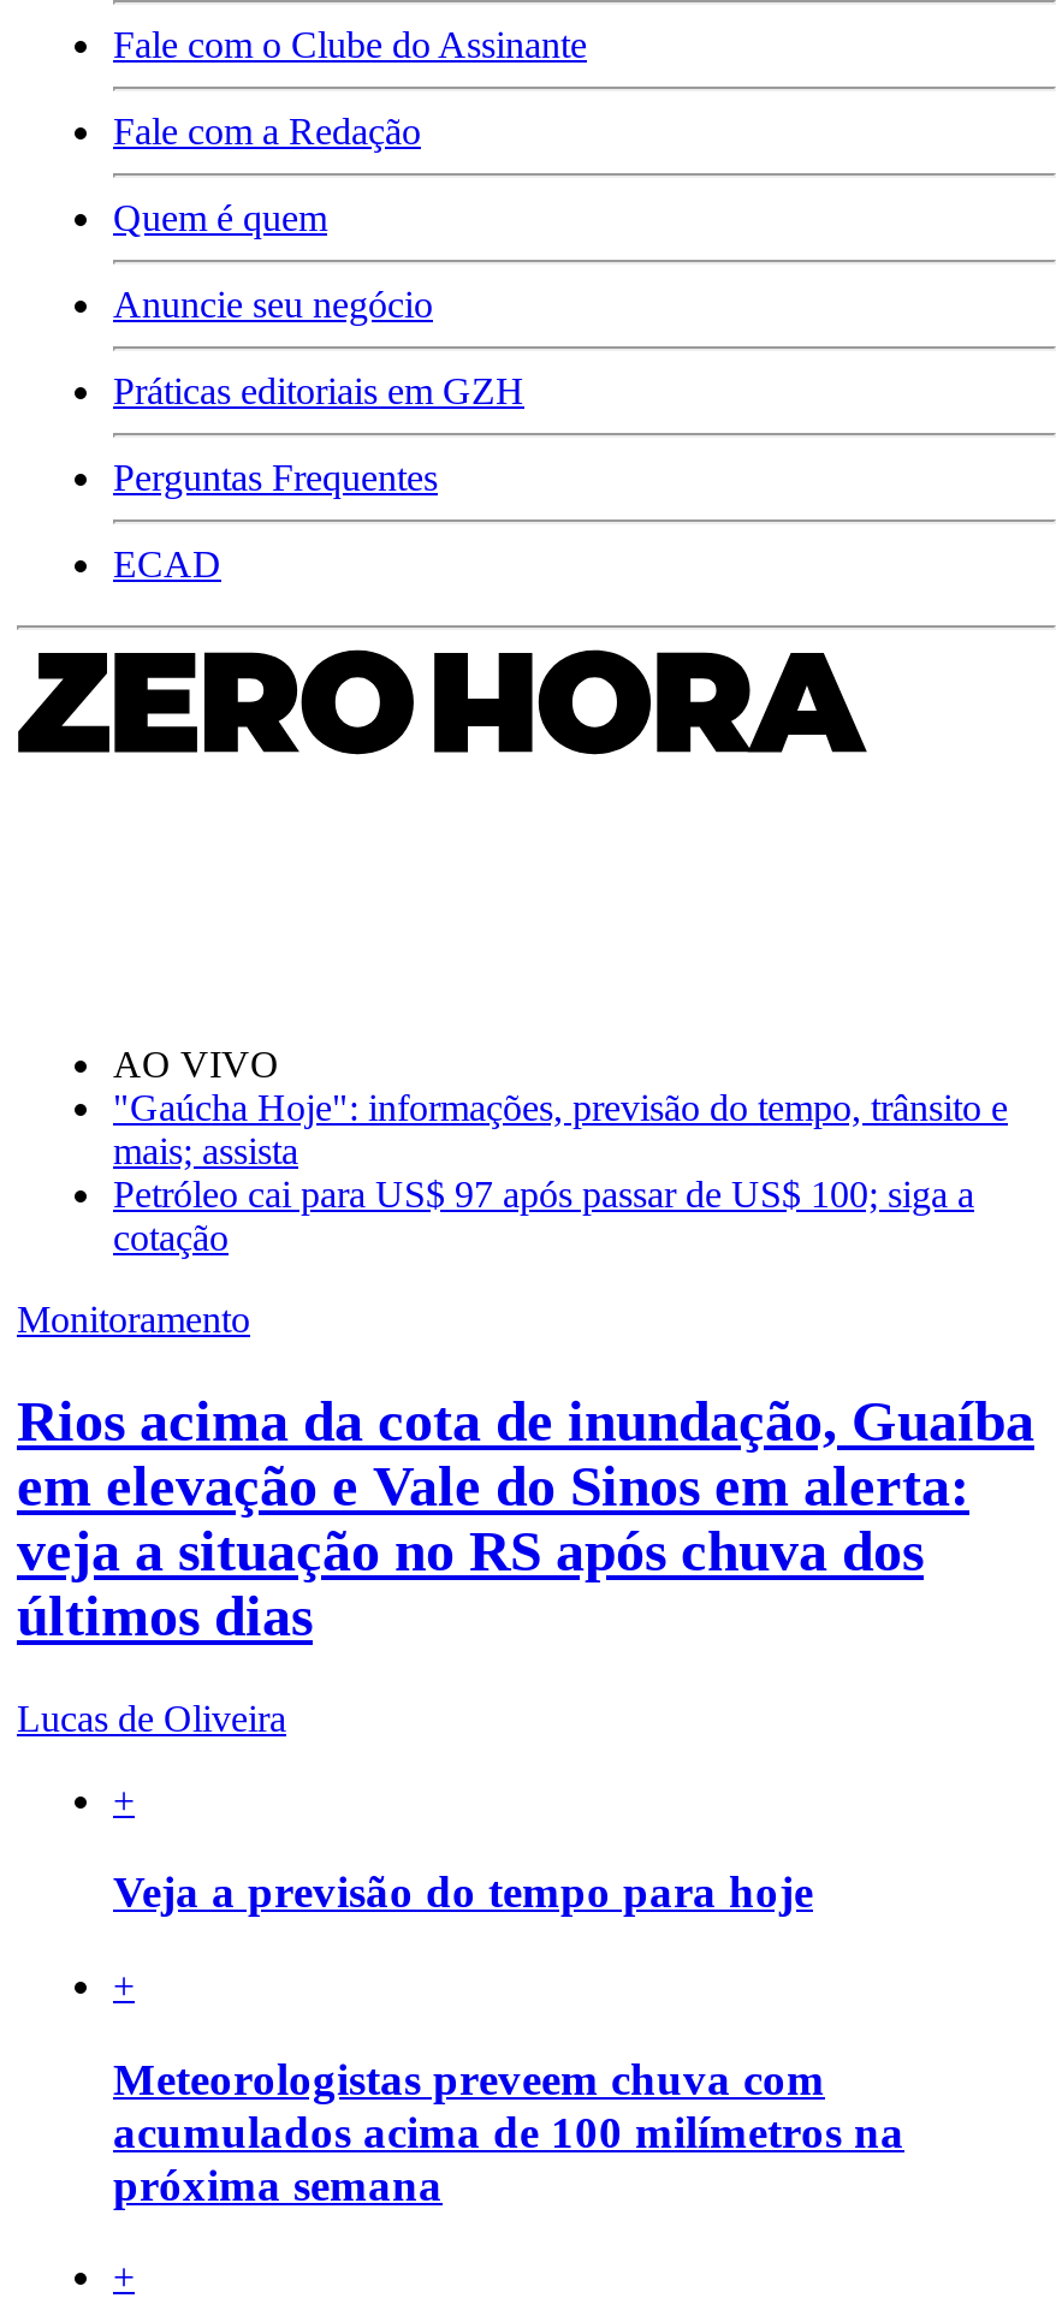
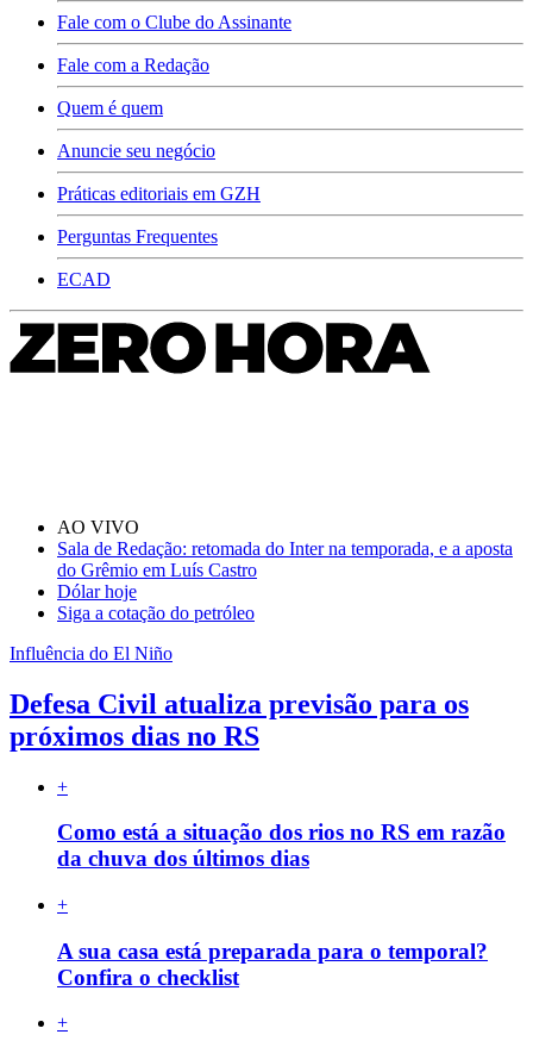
[17,1087,1034,1738] "Gaúcha Hoje": informações, previsão do tempo, trânsito e | mais; assista | Petróleo cai para US$ 97 após passar de US$ 100; siga a | cotação | Monitoramento | Rios acima da cota de inundação, Guaíba | em elevação e Vale do Sinos em alerta: | veja a situação no RS após chuva dos | últimos dias | Lucas de Oliveira -> [10,538,513,751] Sala de Redação: retomada do Inter na temporada, e a aposta | do Grêmio em Luís Castro | Dólar hoje | Siga a cotação do petróleo | Influência do El Niño | Defesa Civil atualiza previsão para os | próximos dias no RS
[113,1867,813,1917] Veja a previsão do tempo para hoje -> [57,820,506,871] Como está a situação dos rios no RS em razão | da chuva dos últimos dias
[113,2053,904,2210] Meteorologistas preveem chuva com | acumulados acima de 100 milímetros na | próxima semana -> [57,938,488,990] A sua casa está preparada para o temporal? | Confira o checklist

